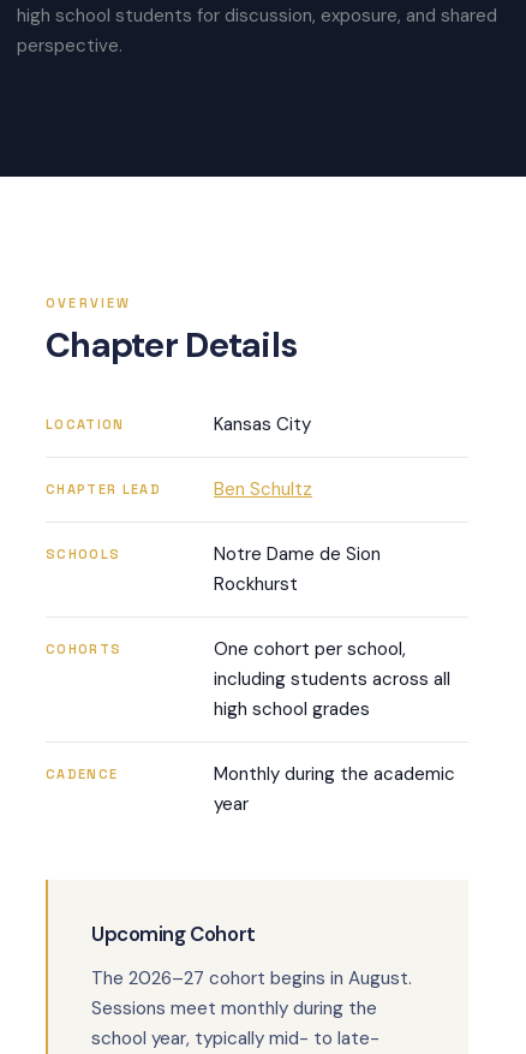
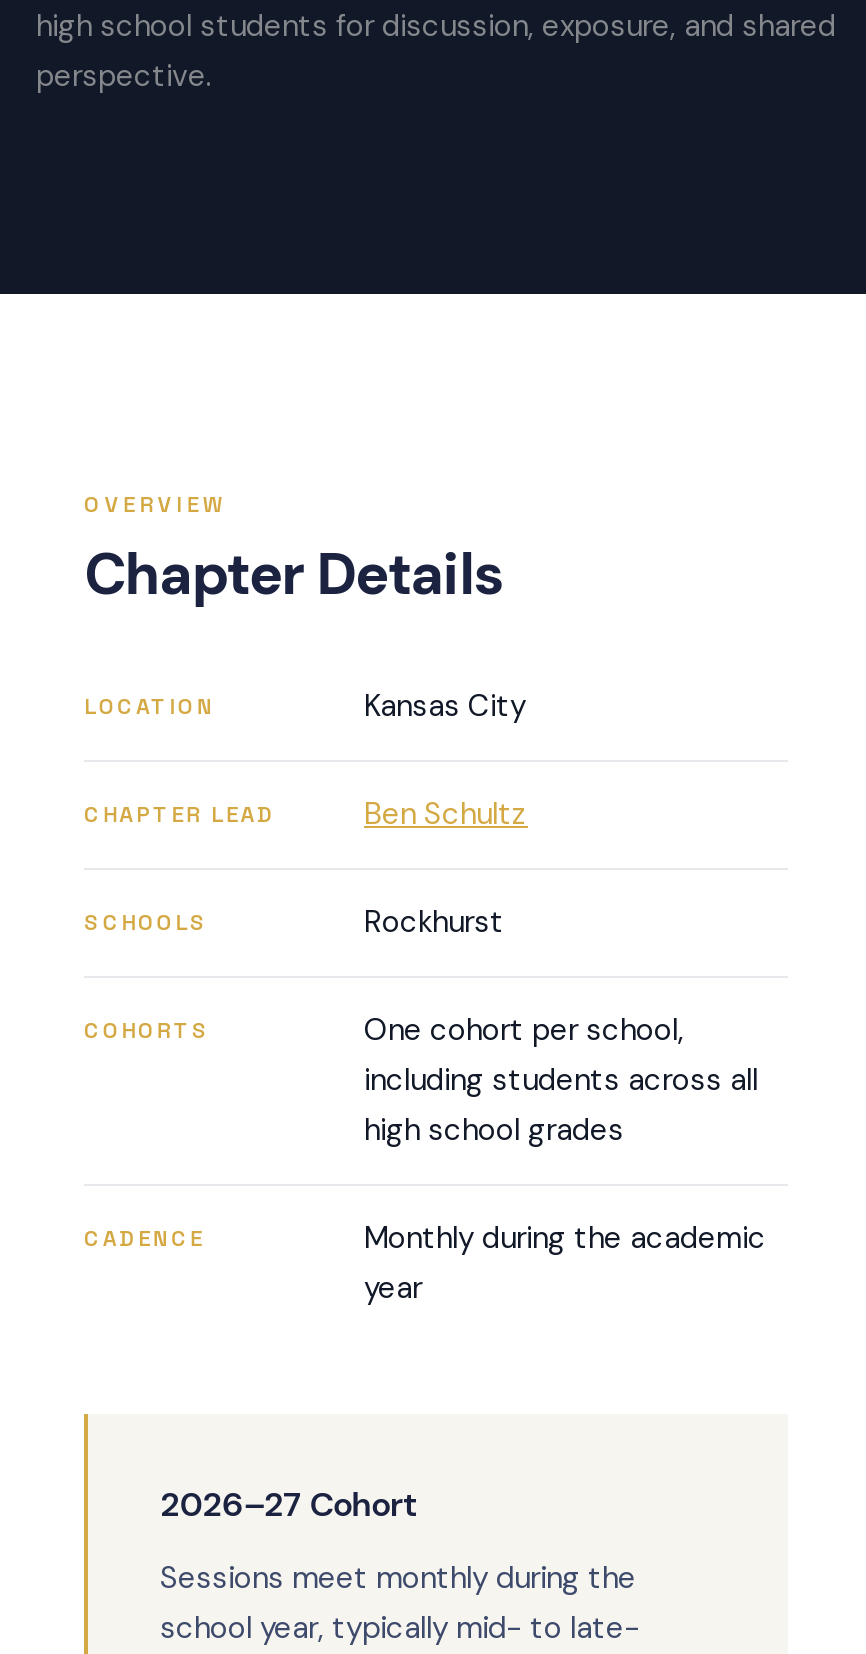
[214,542,381,566] Notre Dame de Sion -> none
[91,921,412,990] Upcoming Cohort | The 2026–27 cohort begins in August. -> [160,1482,418,1526] 2026–27 Cohort

